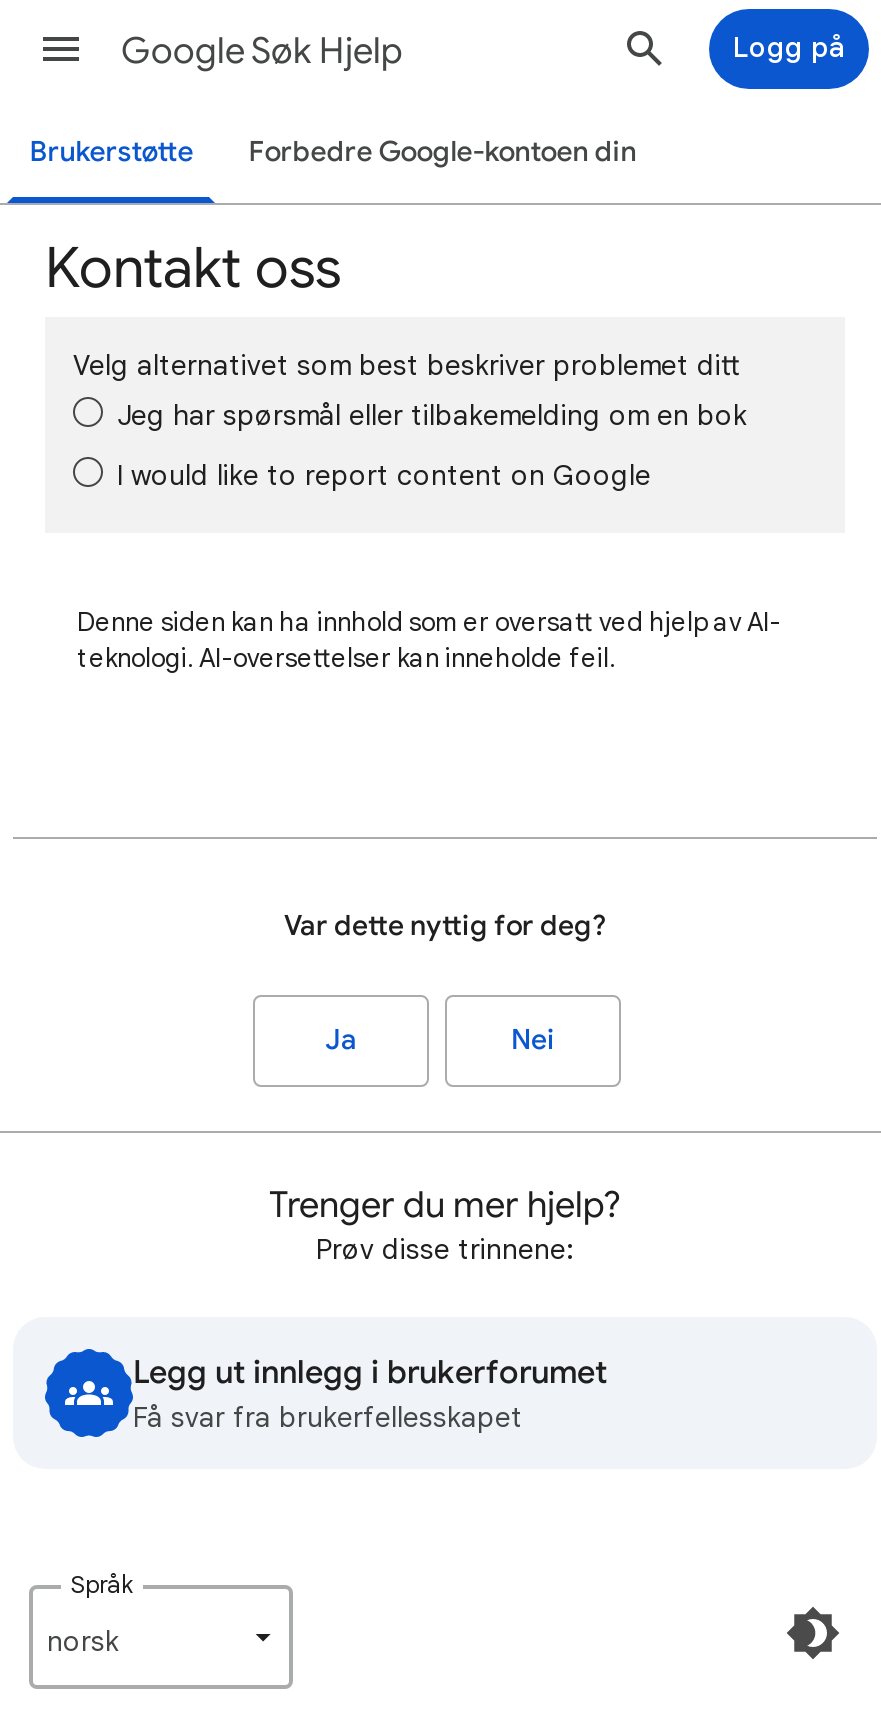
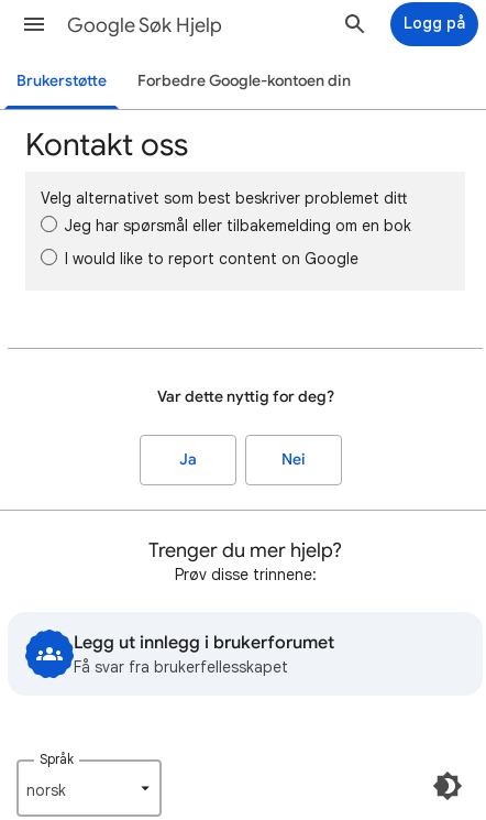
[77,605,781,675] Denne siden kan ha innhold som er oversatt ved hjelp av AI- | teknologi. AI-oversettelser kan inneholde feil. -> none

